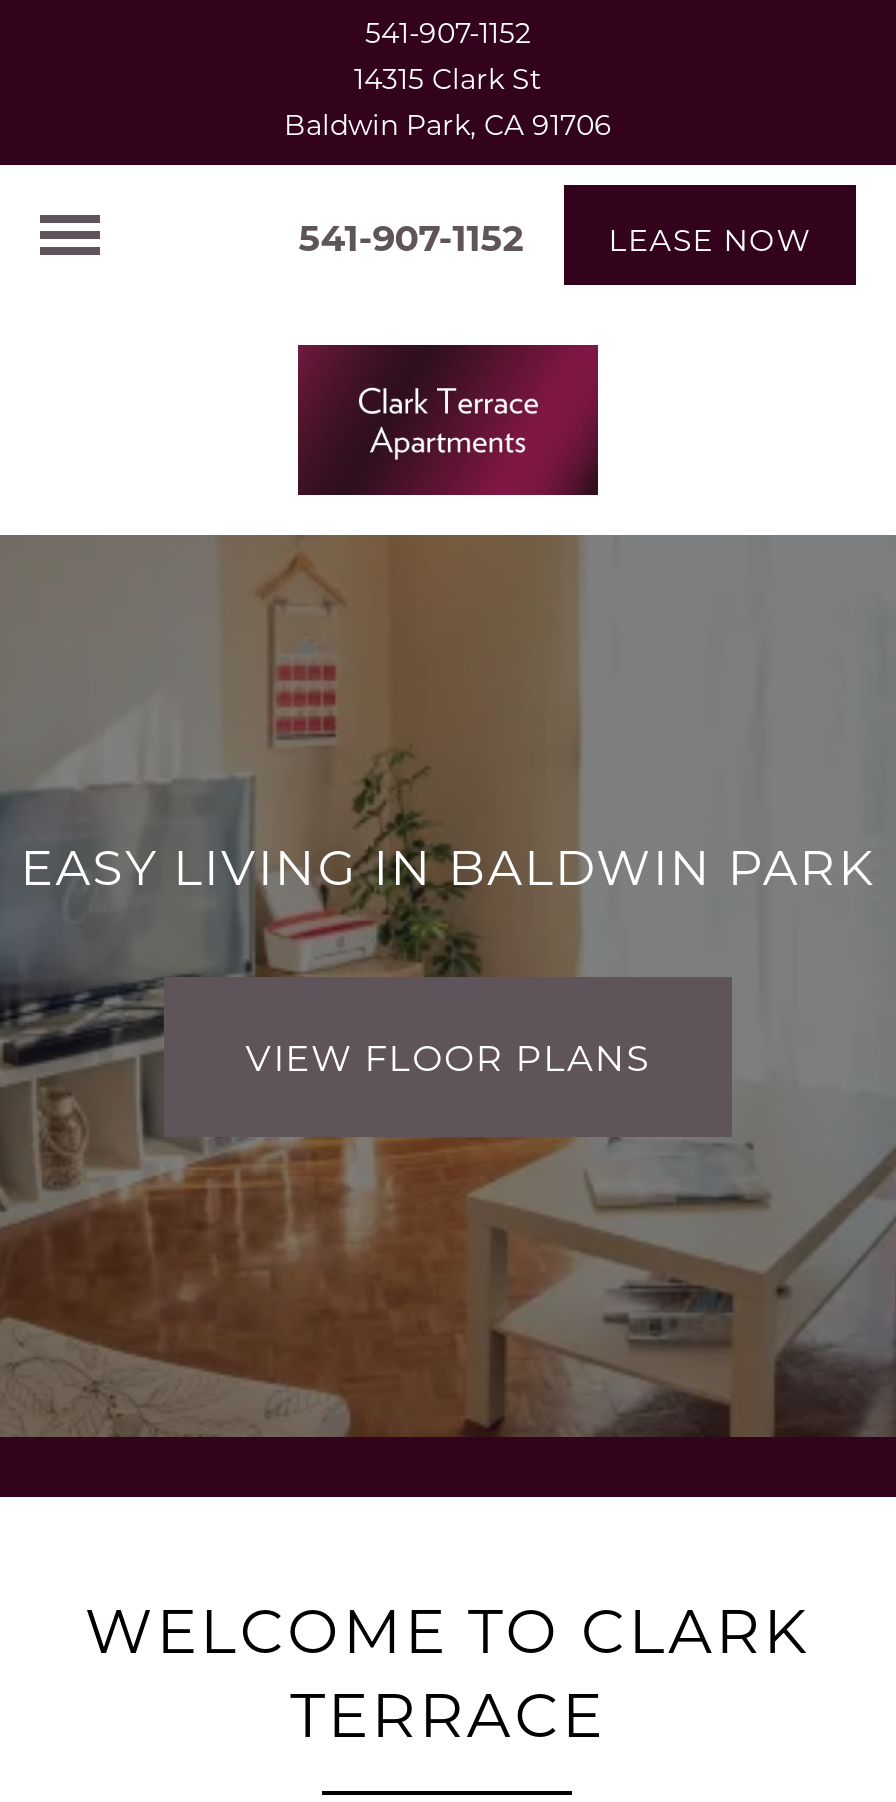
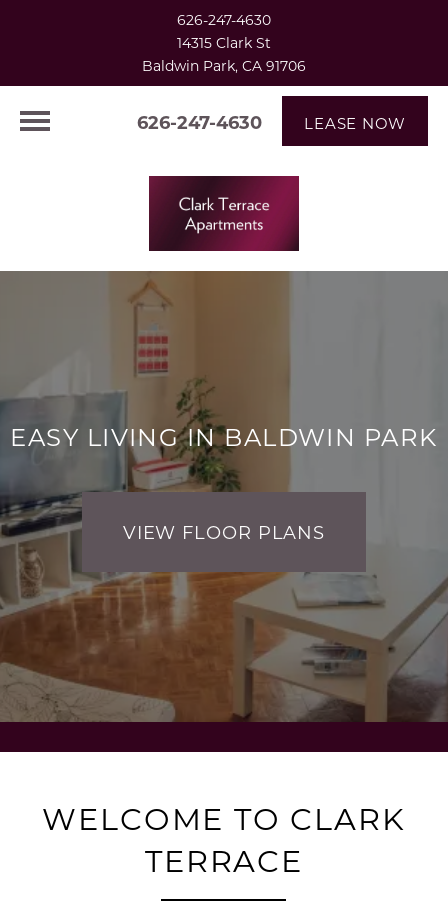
[365,13,531,51] 541-907-1152 -> [177,10,271,29] 626-247-4630
[298,213,524,261] 541-907-1152 -> [137,110,262,134] 626-247-4630

